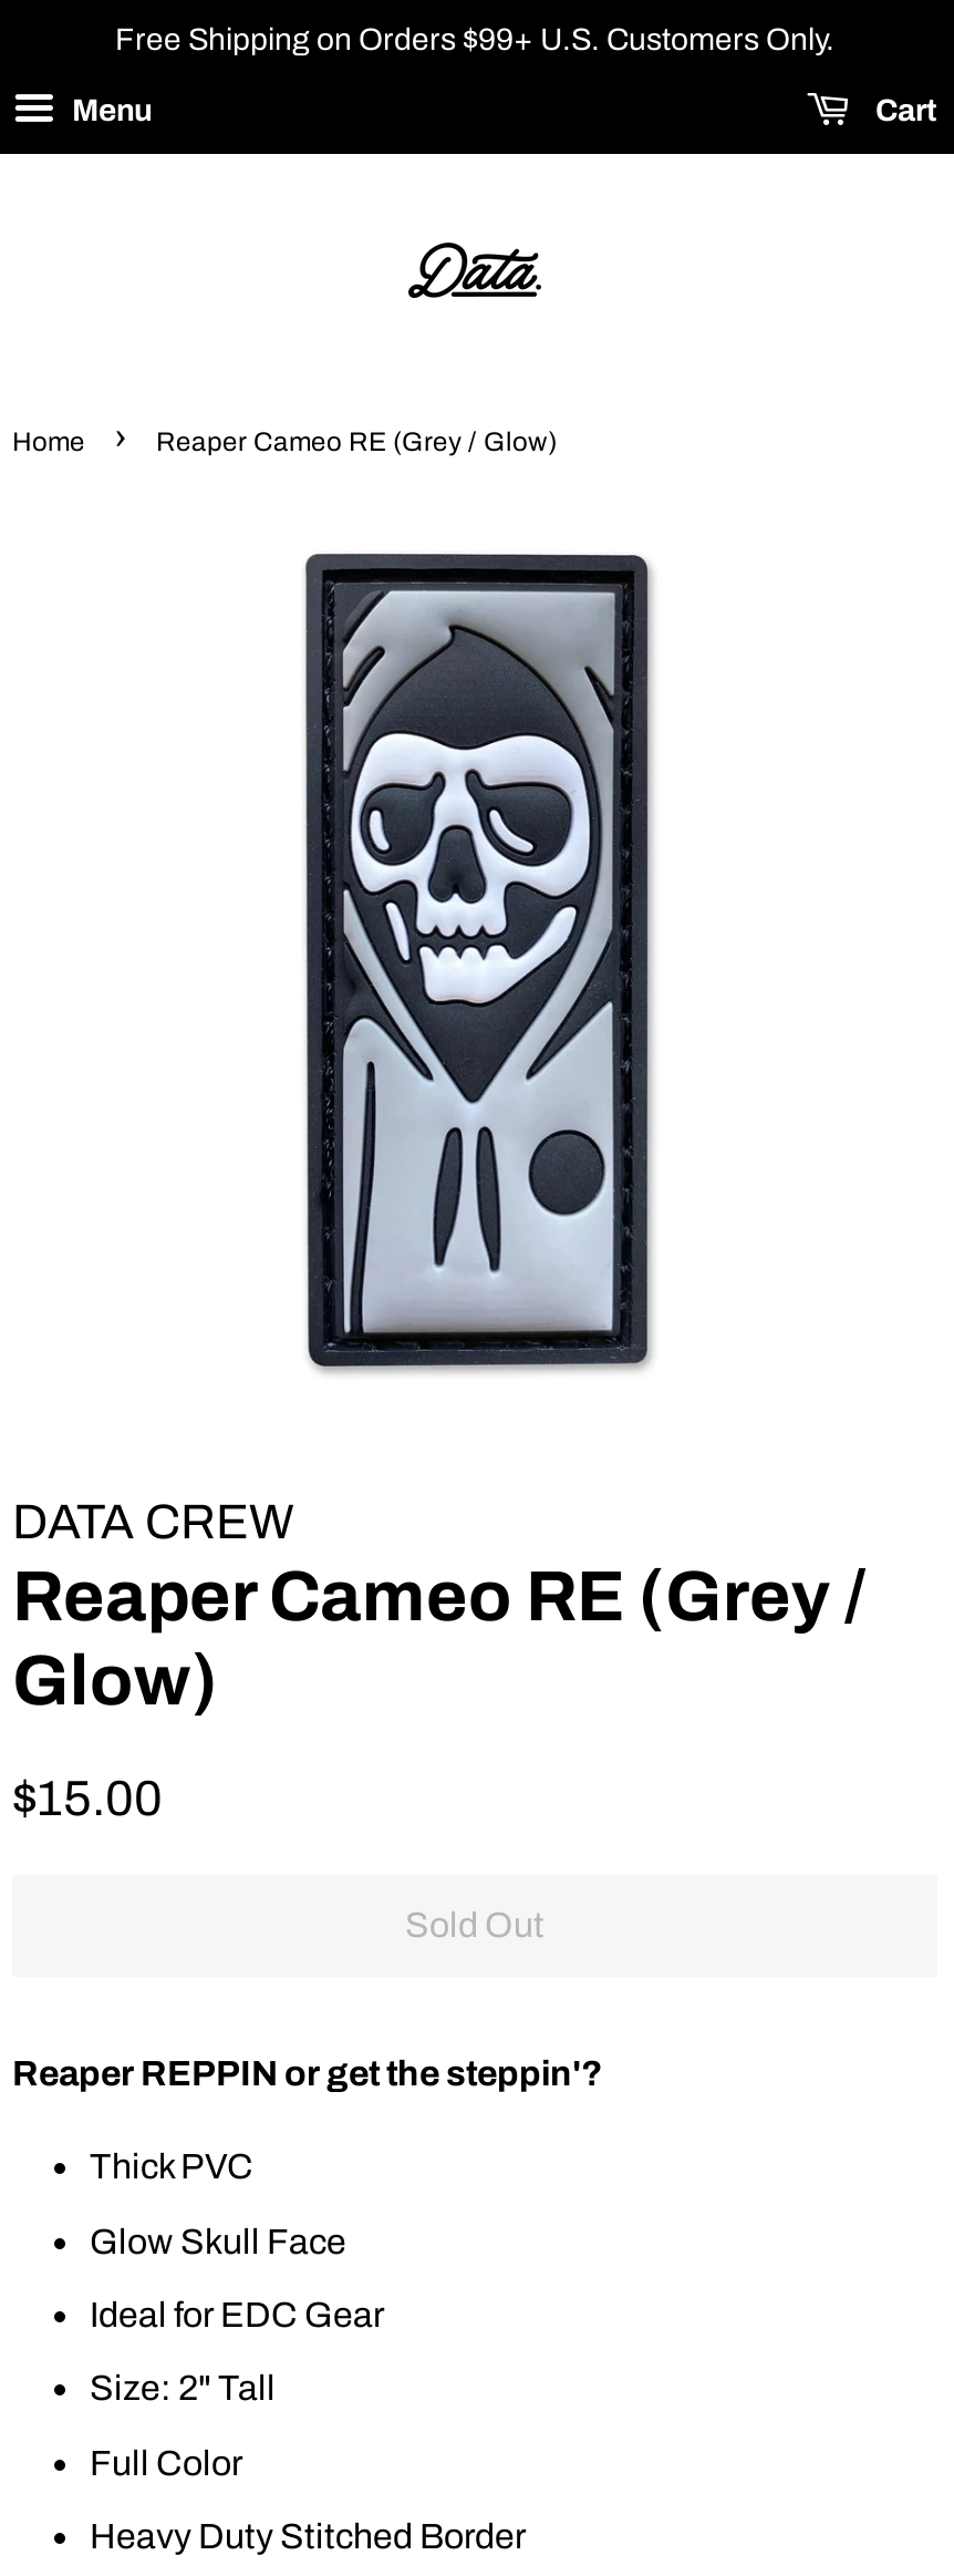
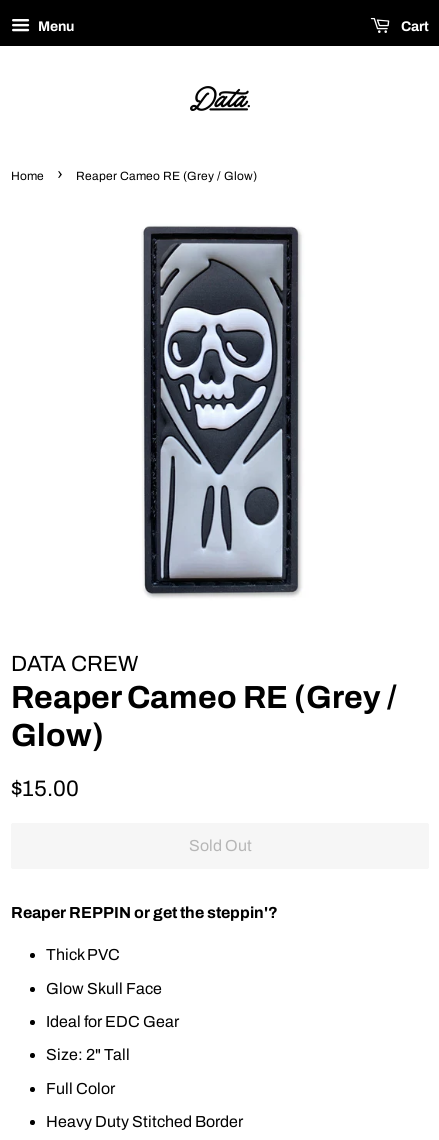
[115,23,834,56] Free Shipping on Orders $99+ U.S. Customers Only. -> none

